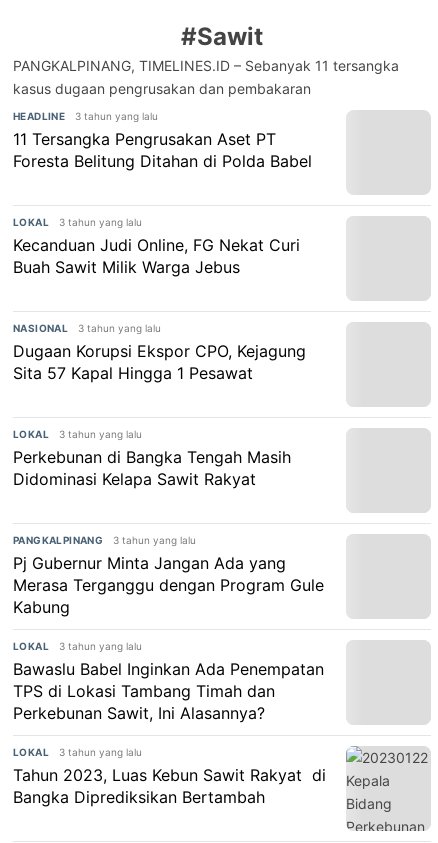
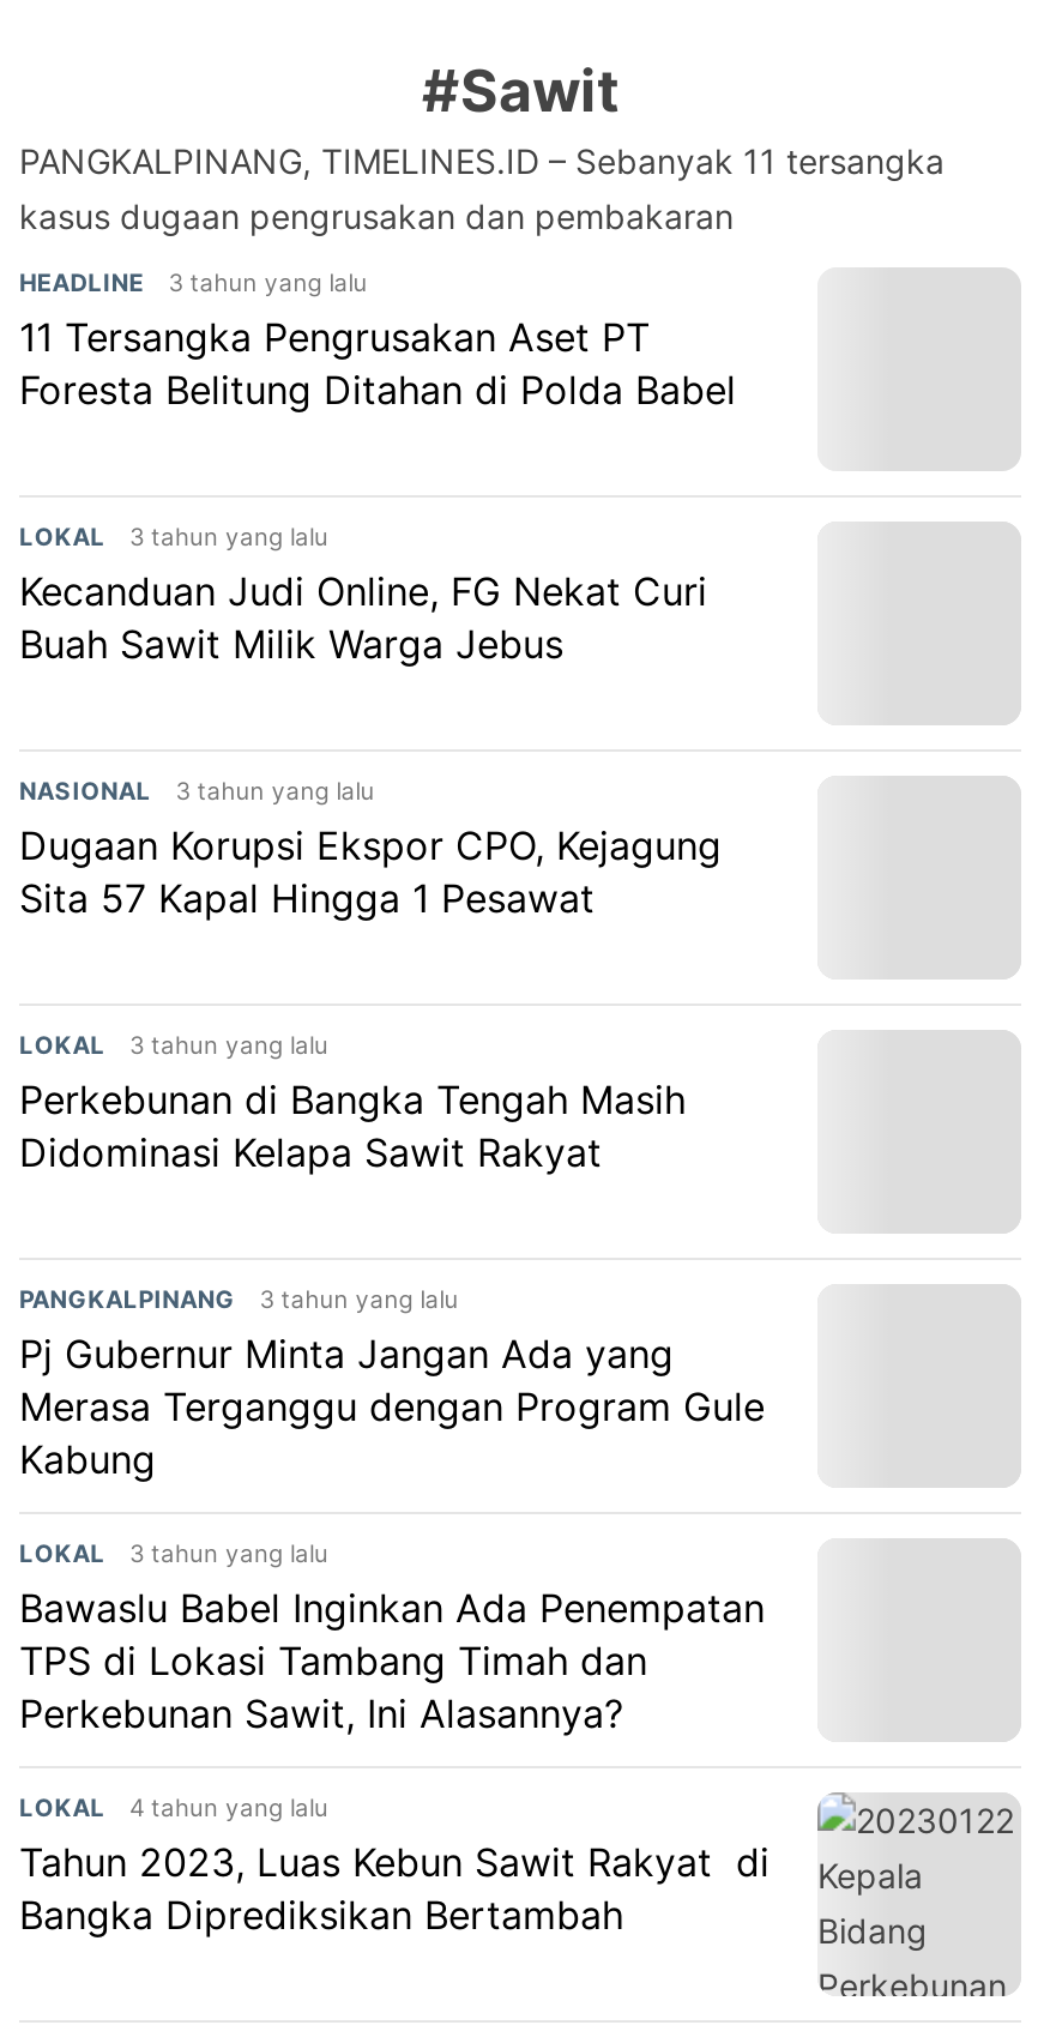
[59,745,142,757] 3 tahun yang lalu -> [129,1791,328,1820] 4 tahun yang lalu

